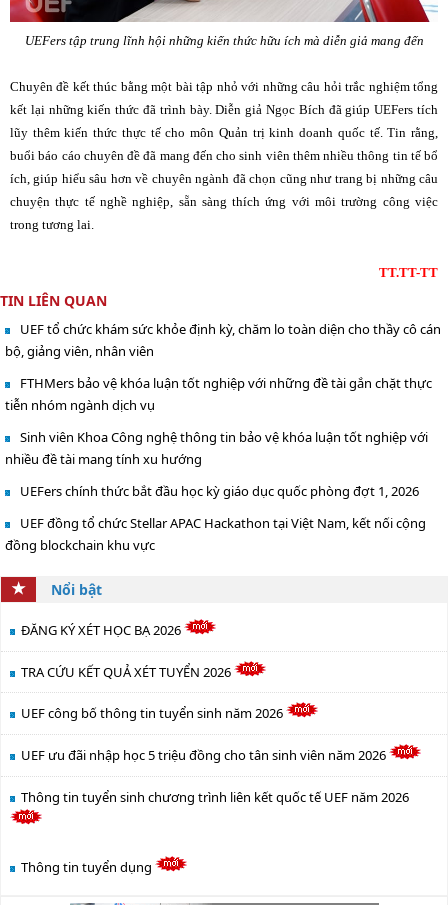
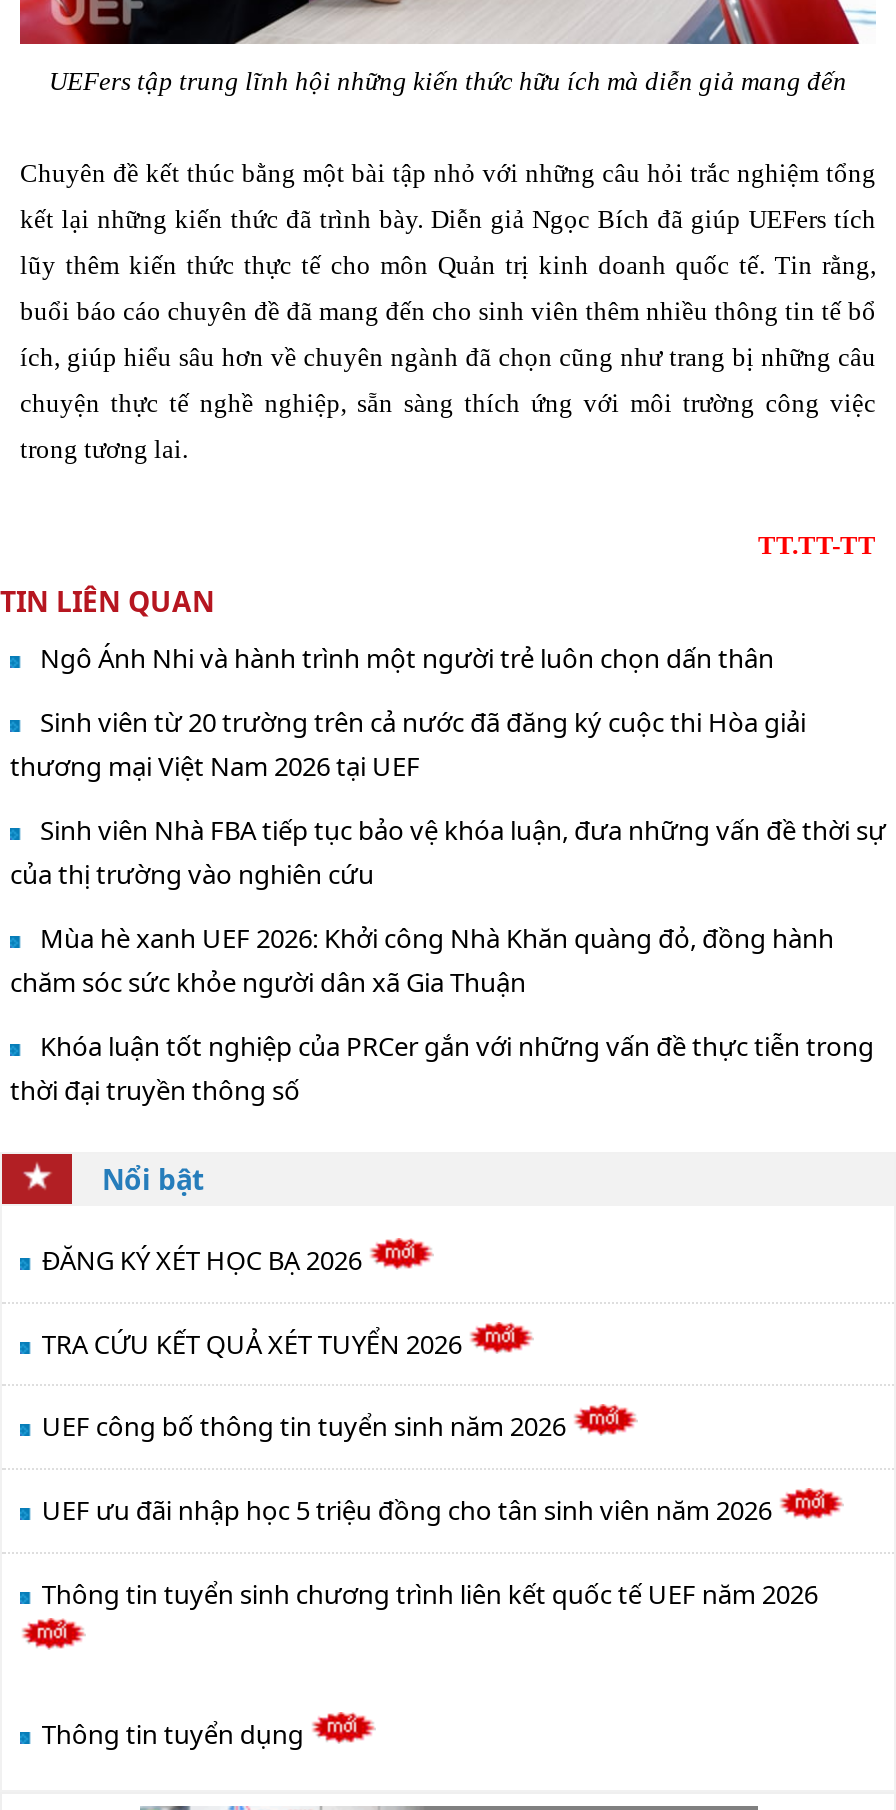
[5,320,441,360] UEF tổ chức khám sức khỏe định kỳ, chăm lo toàn diện cho thầy cô cán | bộ, giảng viên, nhân viên -> [40,640,774,676] Ngô Ánh Nhi và hành trình một người trẻ luôn chọn dấn thân
[5,374,432,414] FTHMers bảo vệ khóa luận tốt nghiệp với những đề tài gắn chặt thực | tiễn nhóm ngành dịch vụ -> [10,704,806,784] Sinh viên từ 20 trường trên cả nước đã đăng ký cuộc thi Hòa giải | thương mại Việt Nam 2026 tại UEF
[5,428,428,468] Sinh viên Khoa Công nghệ thông tin bảo vệ khóa luận tốt nghiệp với | nhiều đề tài mang tính xu hướng -> [10,812,886,892] Sinh viên Nhà FBA tiếp tục bảo vệ khóa luận, đưa những vấn đề thời sự | của thị trường vào nghiên cứu
[20,482,419,500] UEFers chính thức bắt đầu học kỳ giáo dục quốc phòng đợt 1, 2026 -> [10,920,834,1000] Mùa hè xanh UEF 2026: Khởi công Nhà Khăn quàng đỏ, đồng hành | chăm sóc sức khỏe người dân xã Gia Thuận
[5,514,426,554] UEF đồng tổ chức Stellar APAC Hackathon tại Việt Nam, kết nối cộng | đồng blockchain khu vực -> [10,1028,874,1108] Khóa luận tốt nghiệp của PRCer gắn với những vấn đề thực tiễn trong | thời đại truyền thông số

